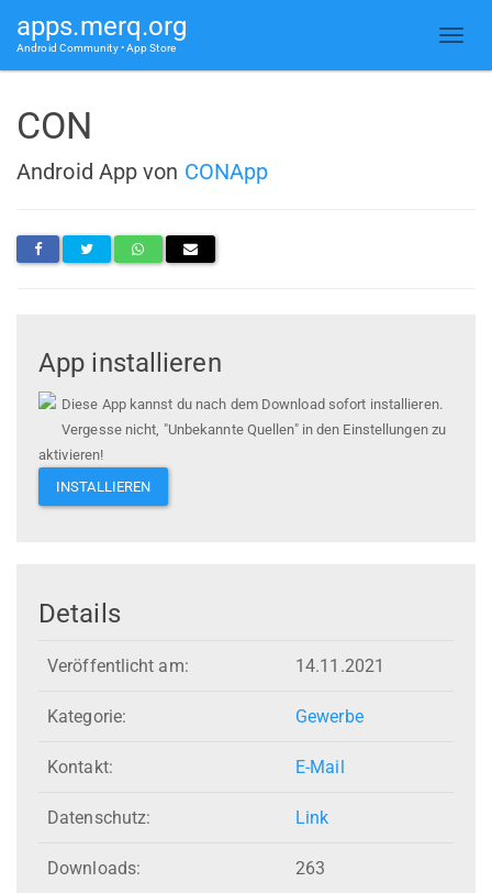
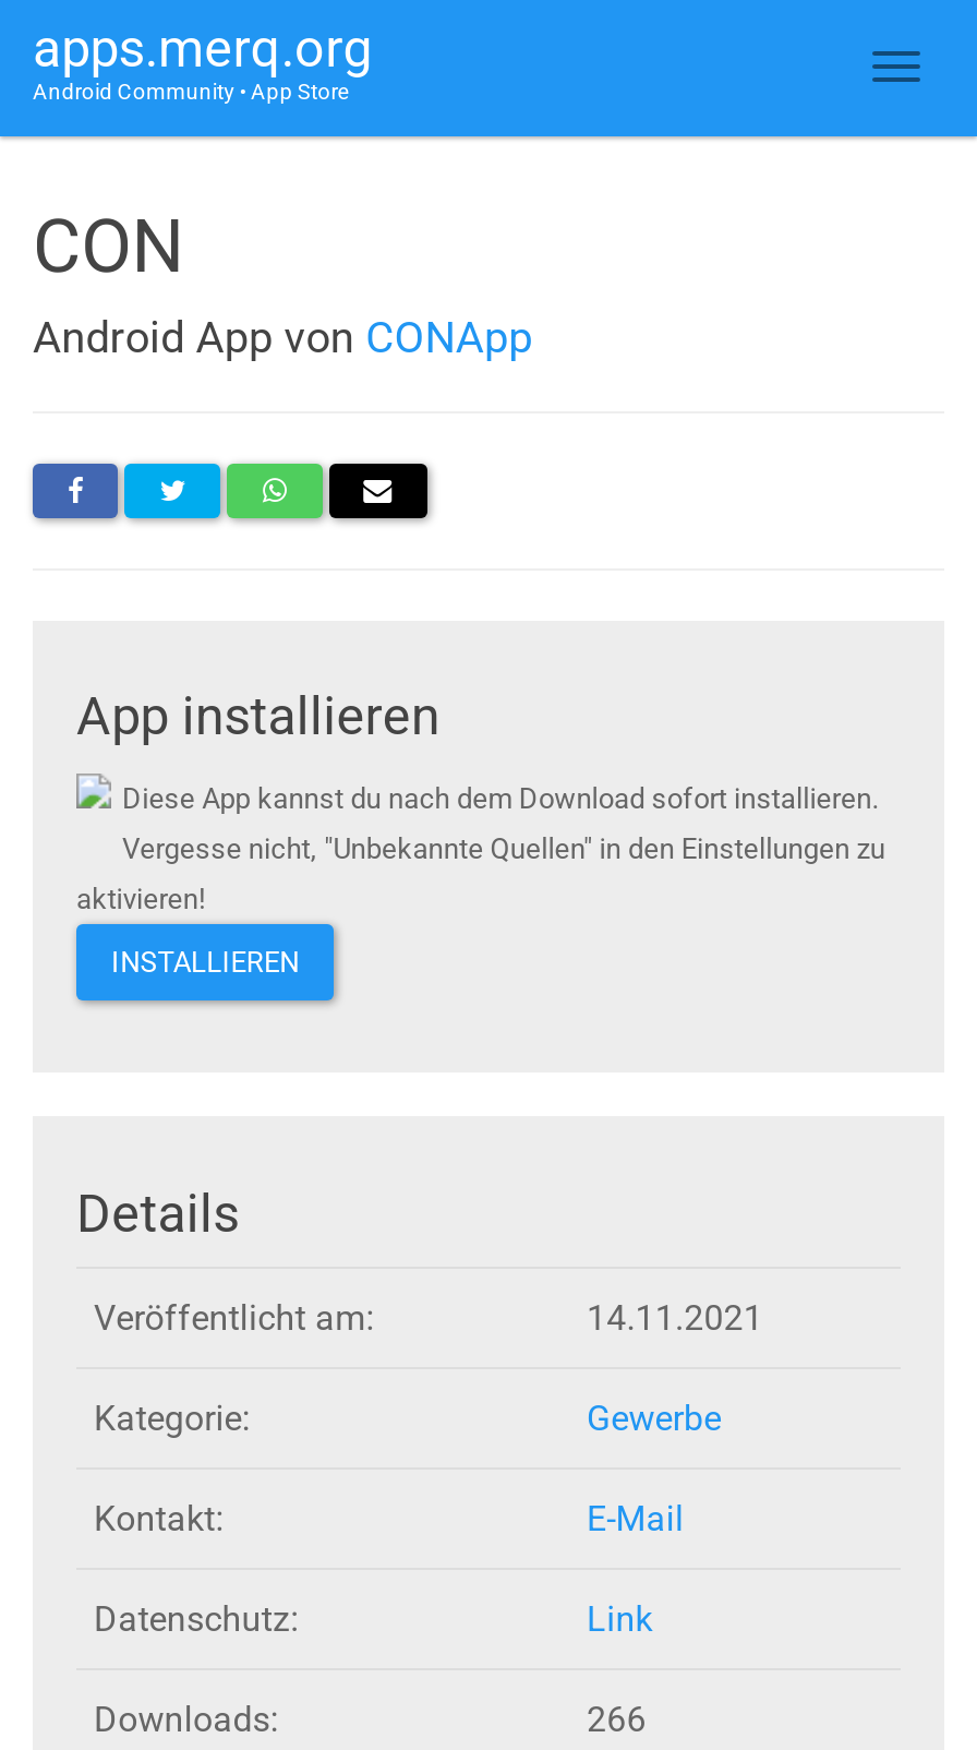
[295,858,325,879] 263 -> [587,1699,646,1740] 266

